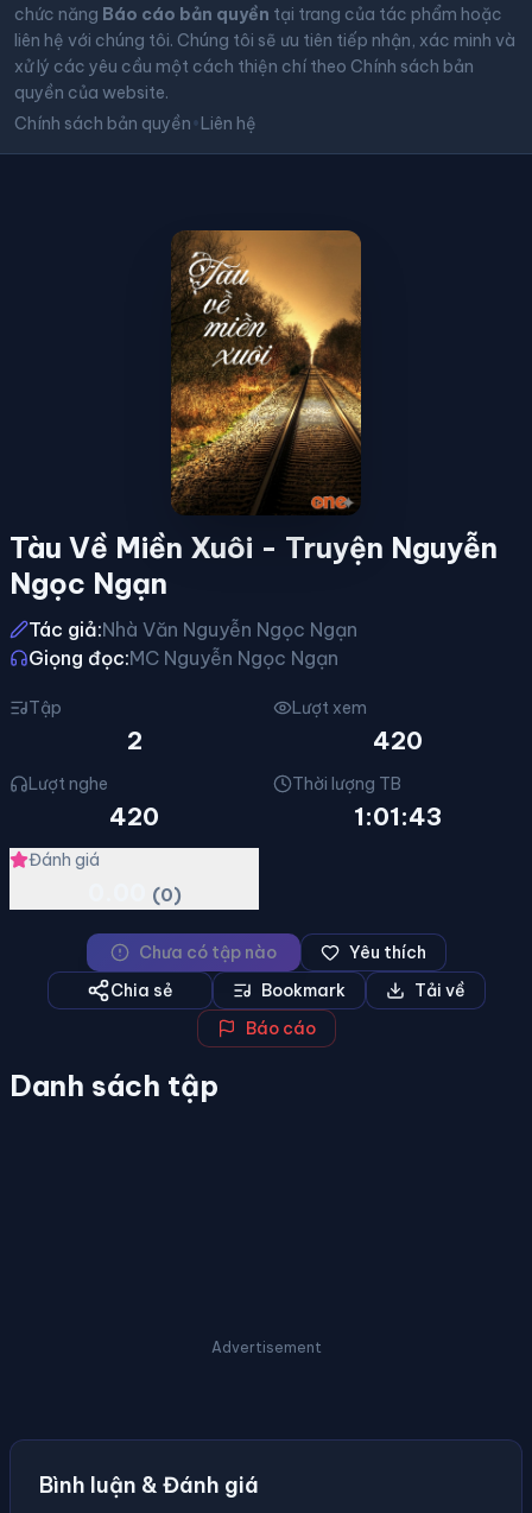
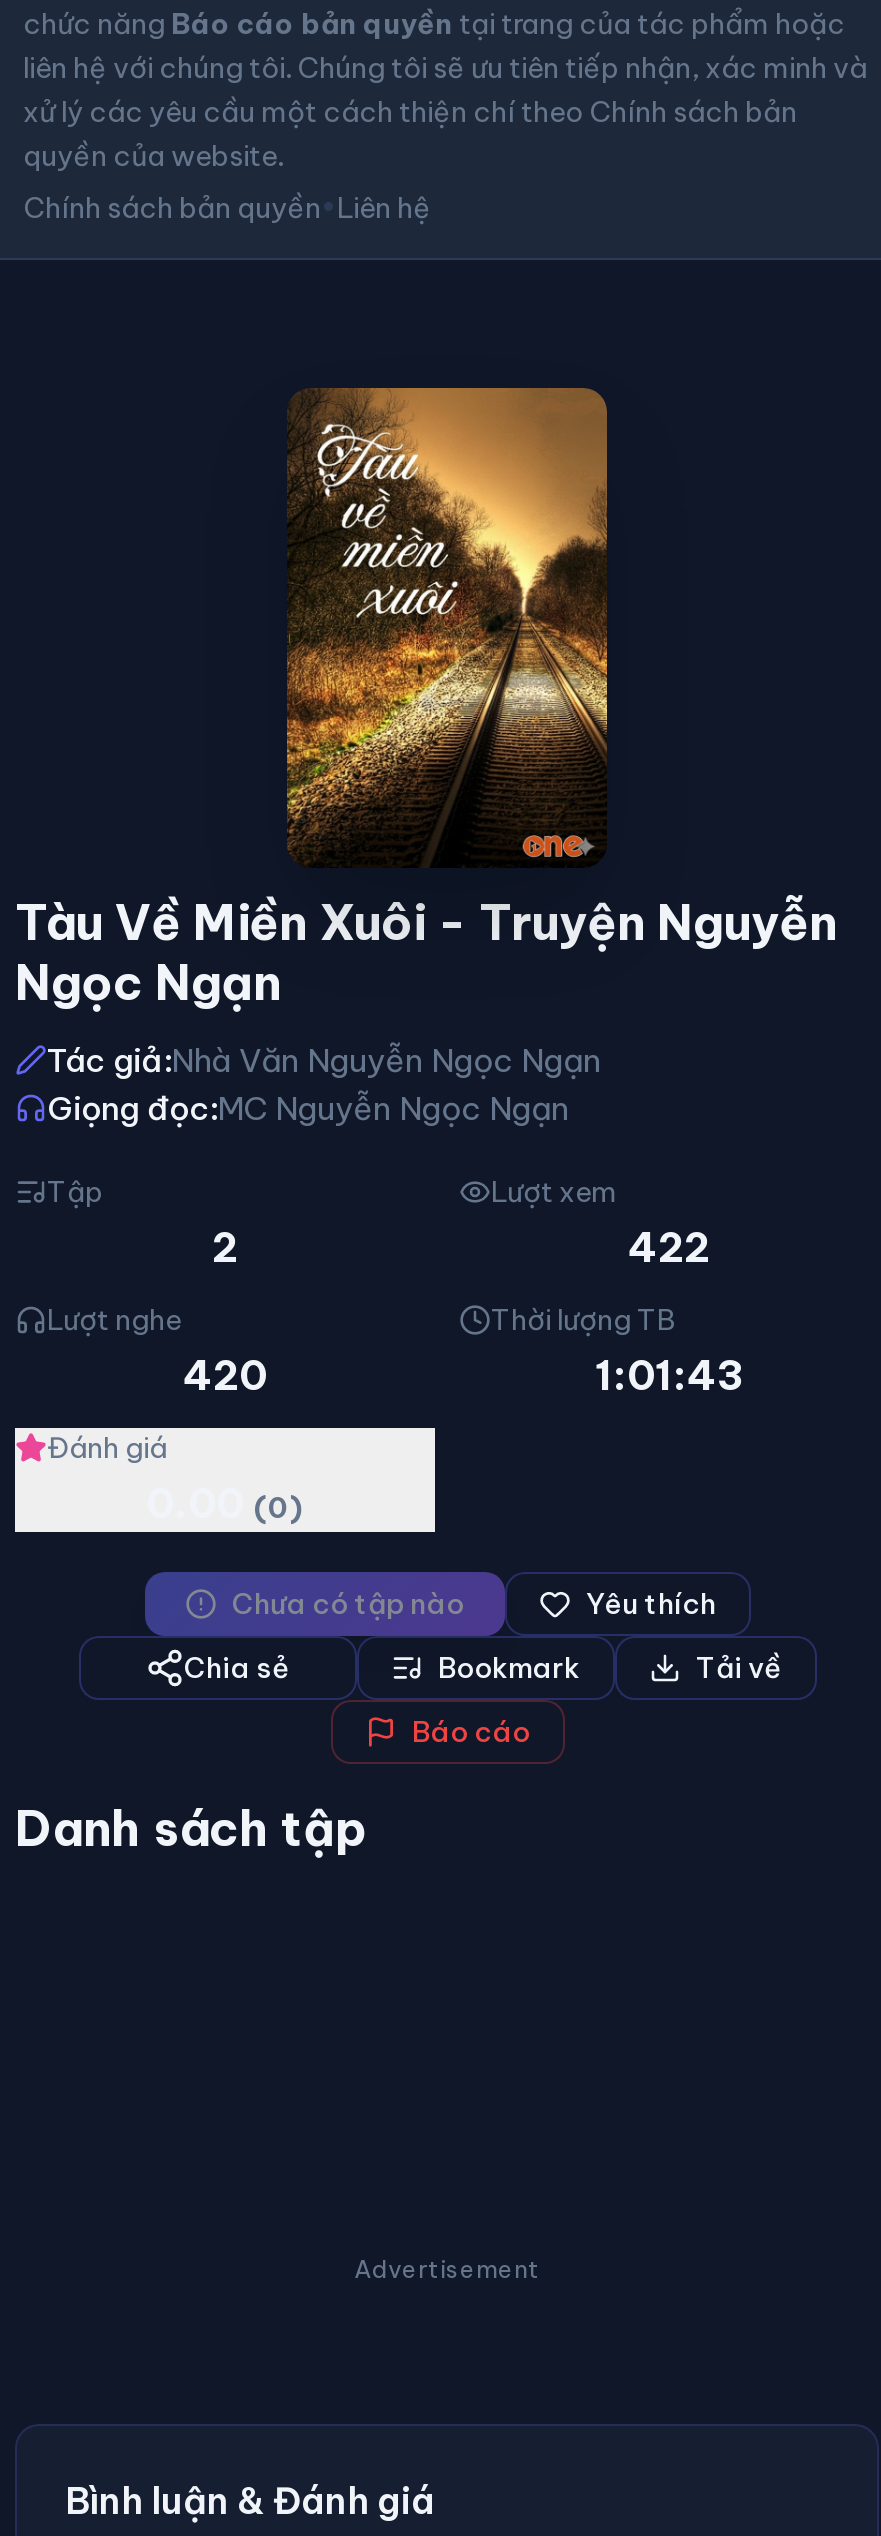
[373,726,423,755] 420 -> [628,1222,710,1272] 422

